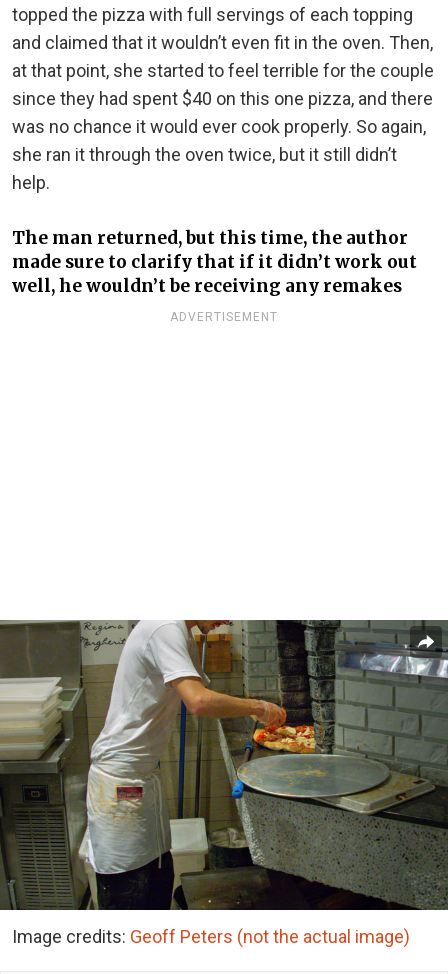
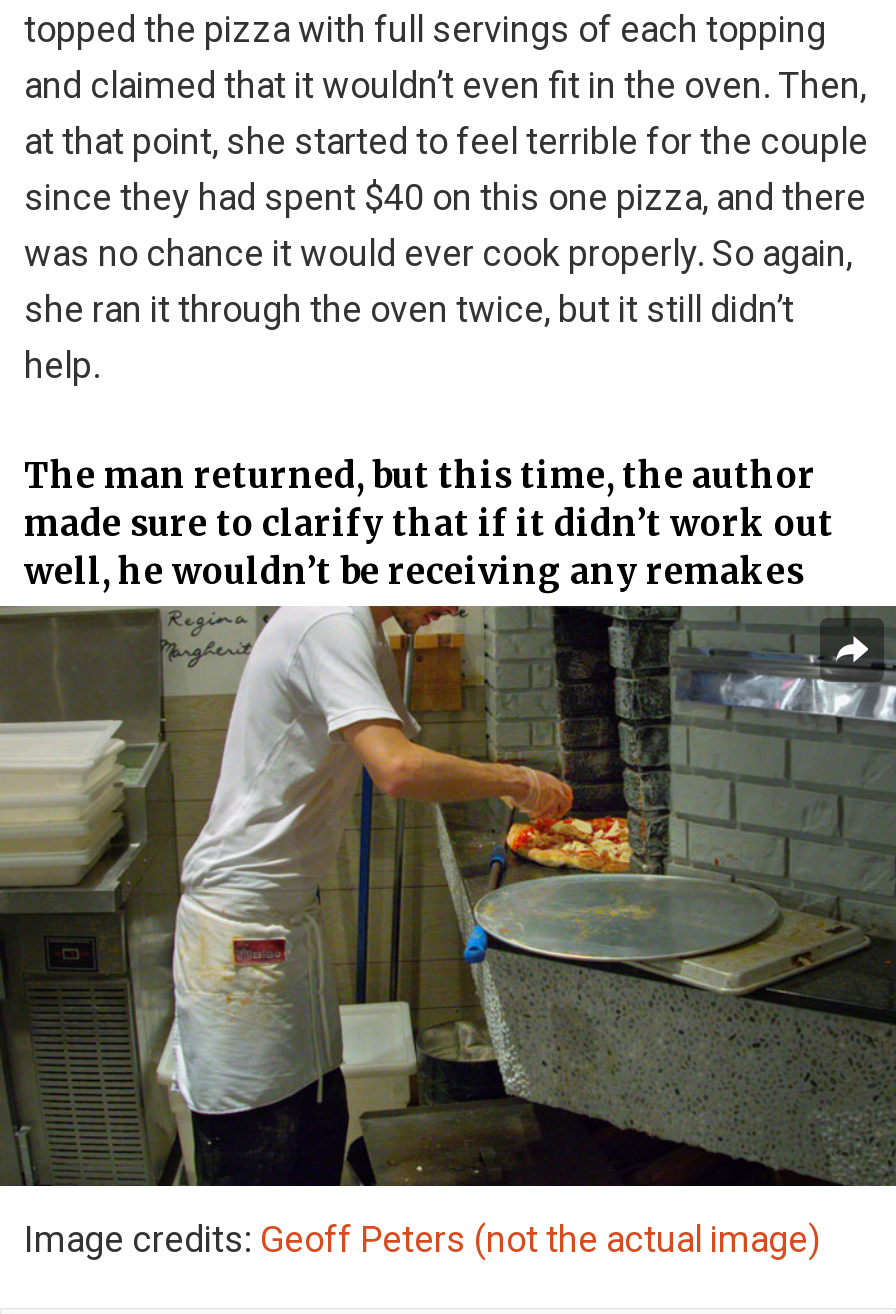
[170,310,278,324] ADVERTISEMENT -> none

